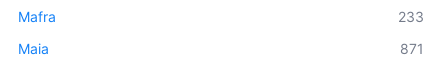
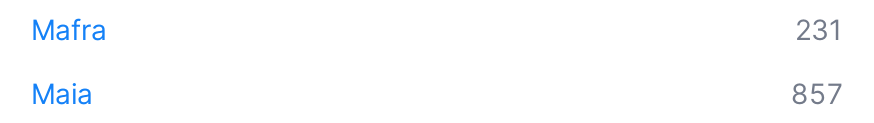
[398,8,424,25] 233 -> [795,11,843,45] 231
[400,40,424,57] 871 -> [791,75,843,109] 857

